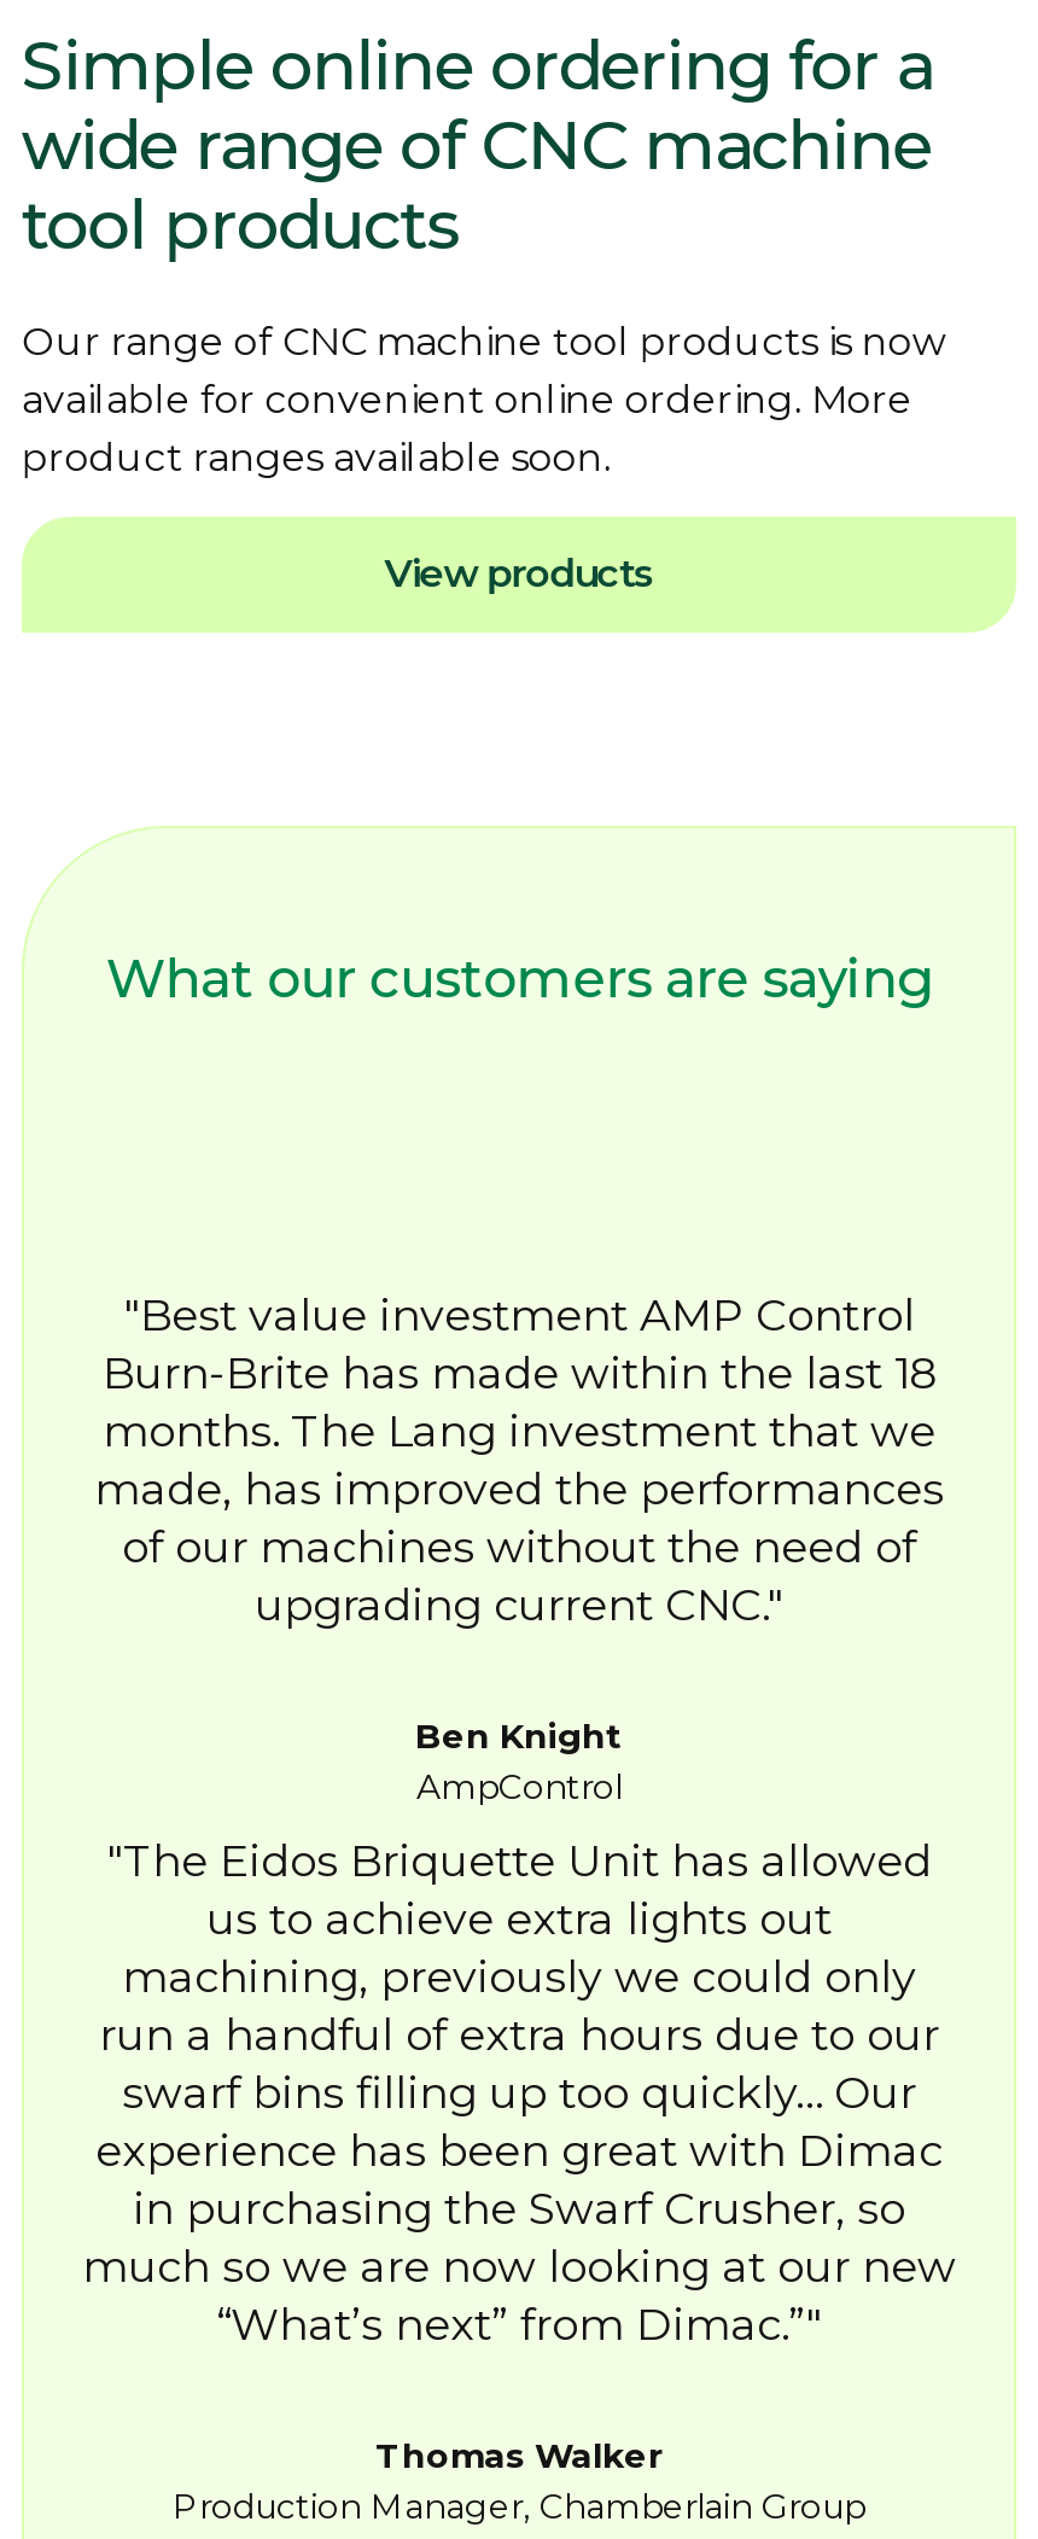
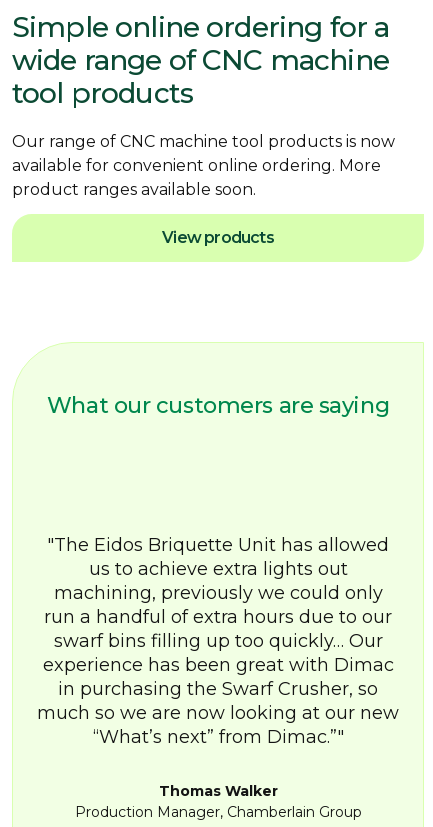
[94,1288,944,1808] Best value investment AMP Control | Burn-Brite has made within the last 18 | months. The Lang investment that we | made, has improved the performances | of our machines without the need of | upgrading current CNC. | Ben Knight | AmpControl -> none

